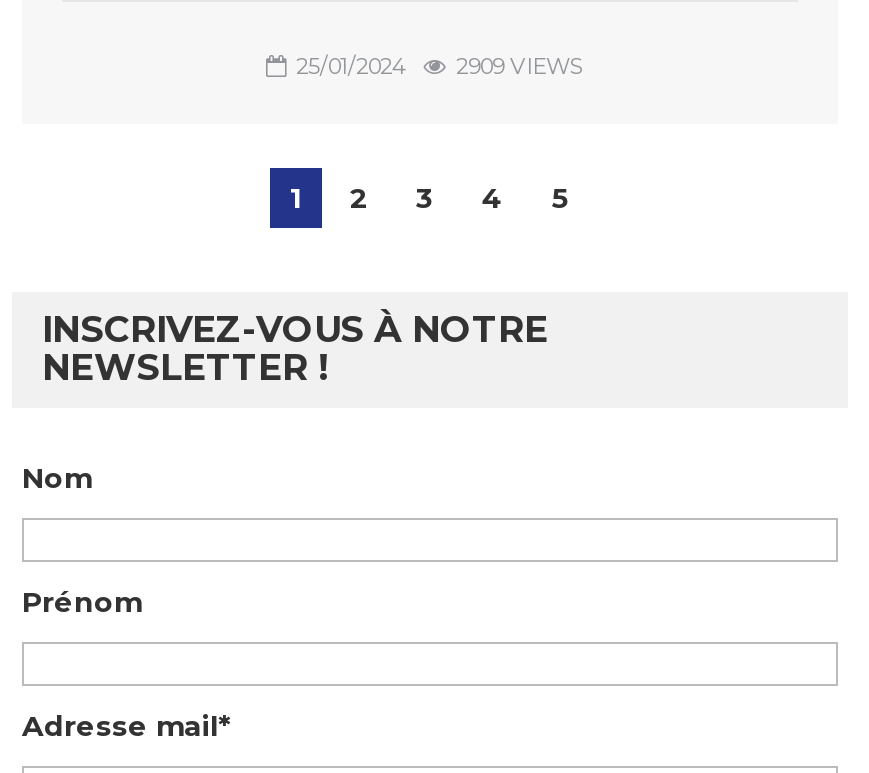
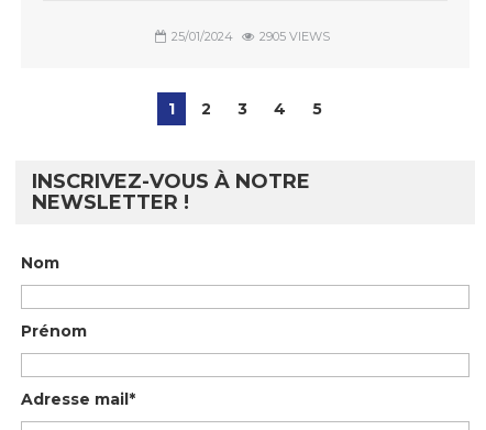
[296,52,584,80] 25/01/2024 2909 VIEWS -> [172,29,330,44] 25/01/2024 2905 VIEWS

